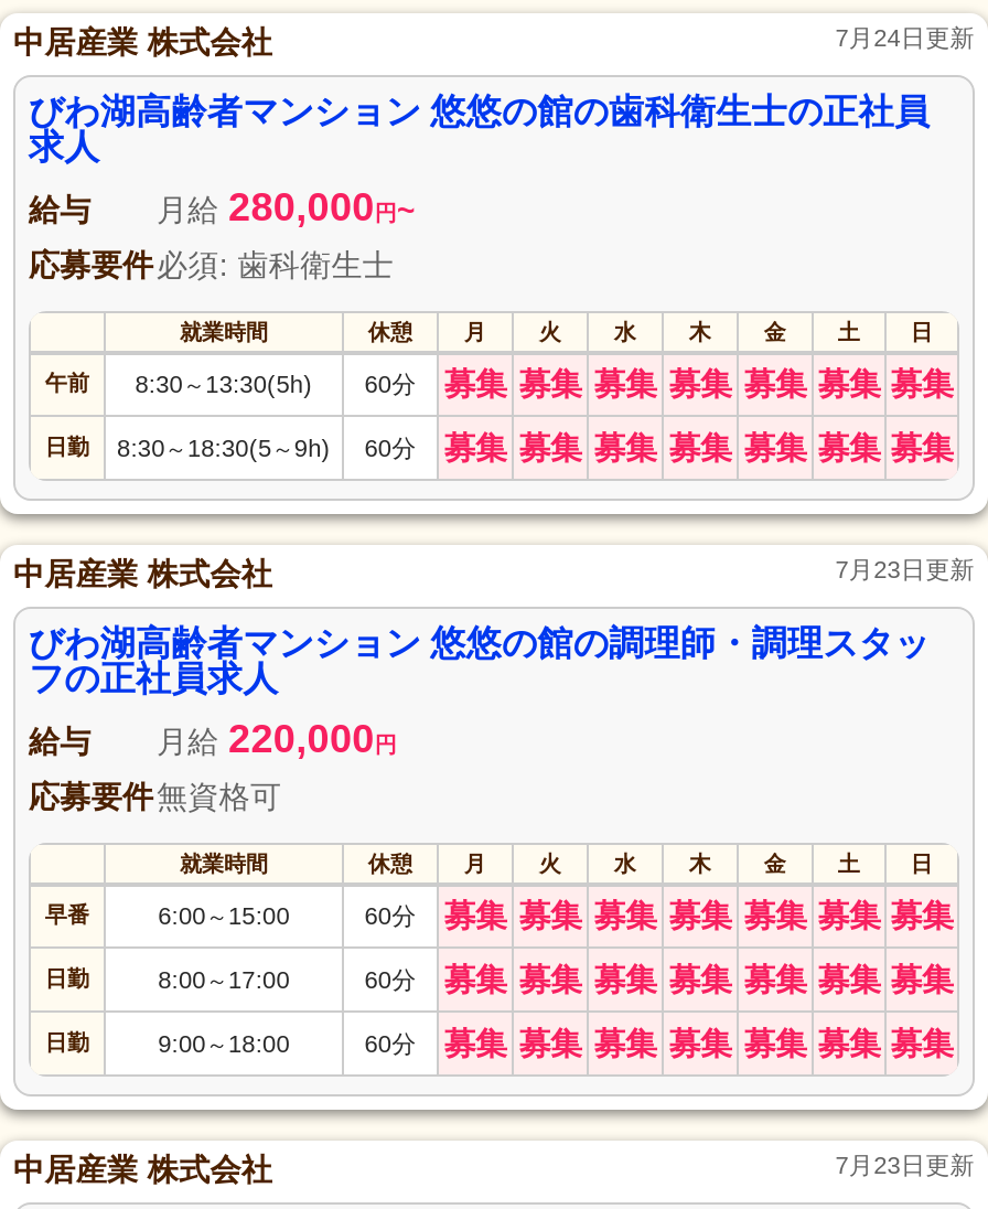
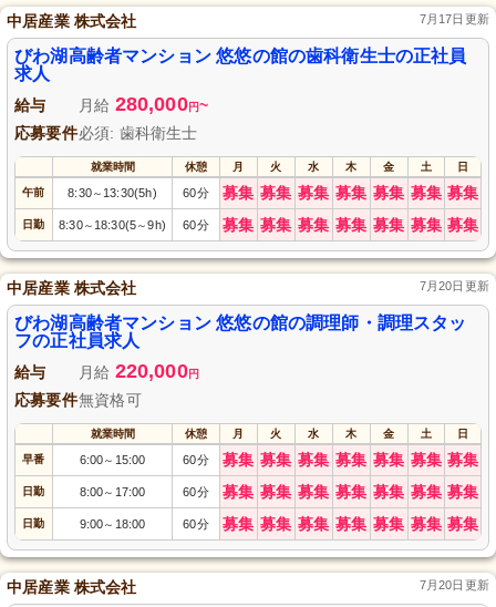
[835,25,975,51] 7月24日更新 -> [419,13,489,26] 7月17日更新
[835,557,975,583] 7月23日更新 -> [419,279,489,293] 7月20日更新
[835,1152,975,1179] 7月23日更新 -> [419,579,489,592] 7月20日更新

